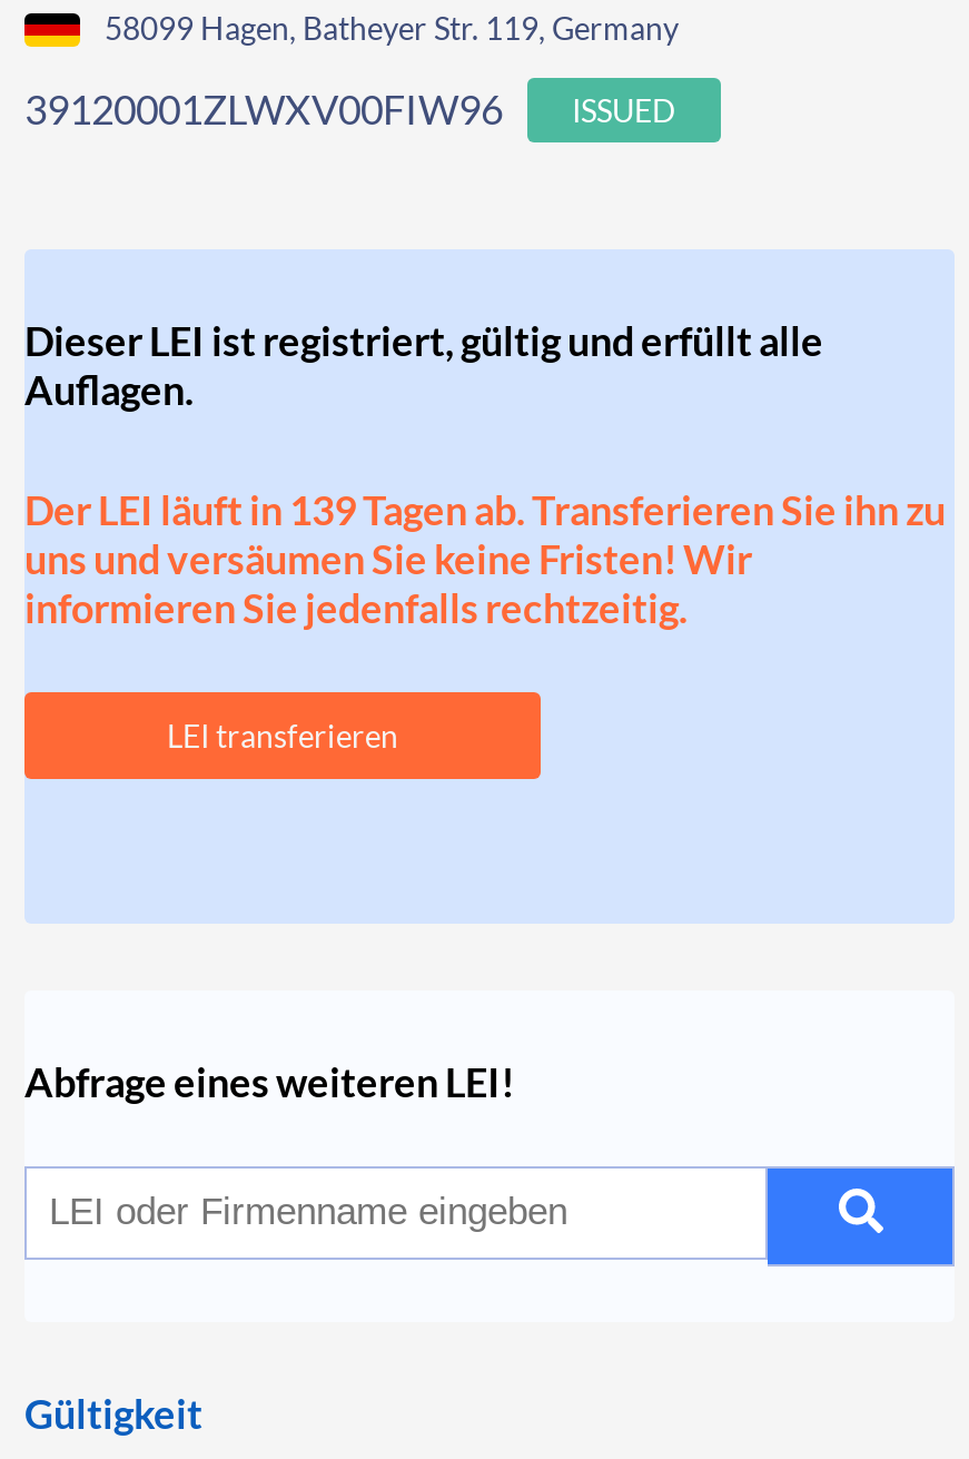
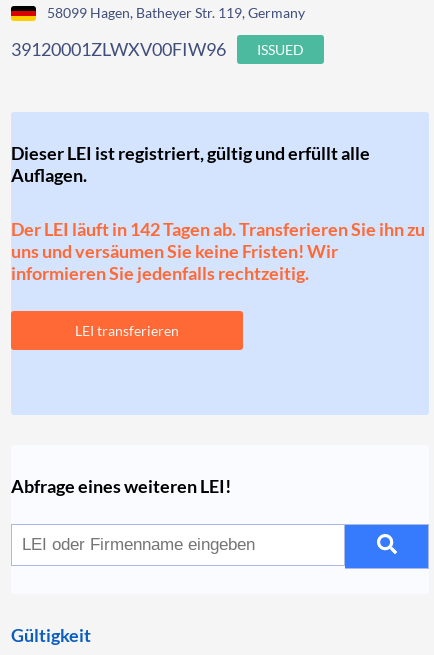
[24,485,946,534] Der LEI läuft in 139 Tagen ab. Transferieren Sie ihn zu -> [11,218,425,240] Der LEI läuft in 142 Tagen ab. Transferieren Sie ihn zu

